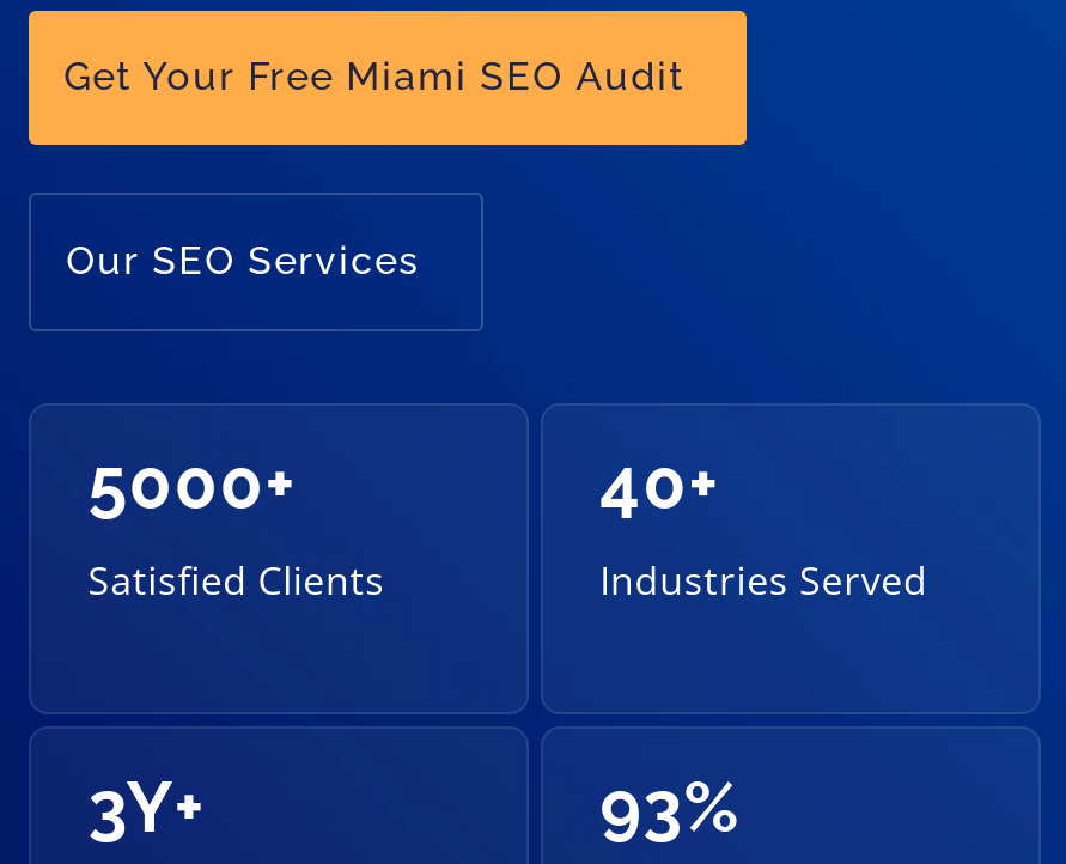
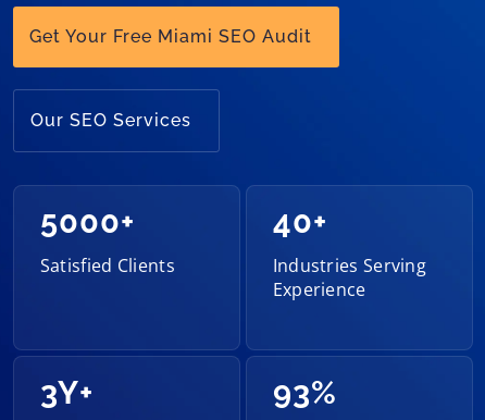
[600,554,928,607] Industries Served -> [273,254,426,301] Industries Serving | Experience

